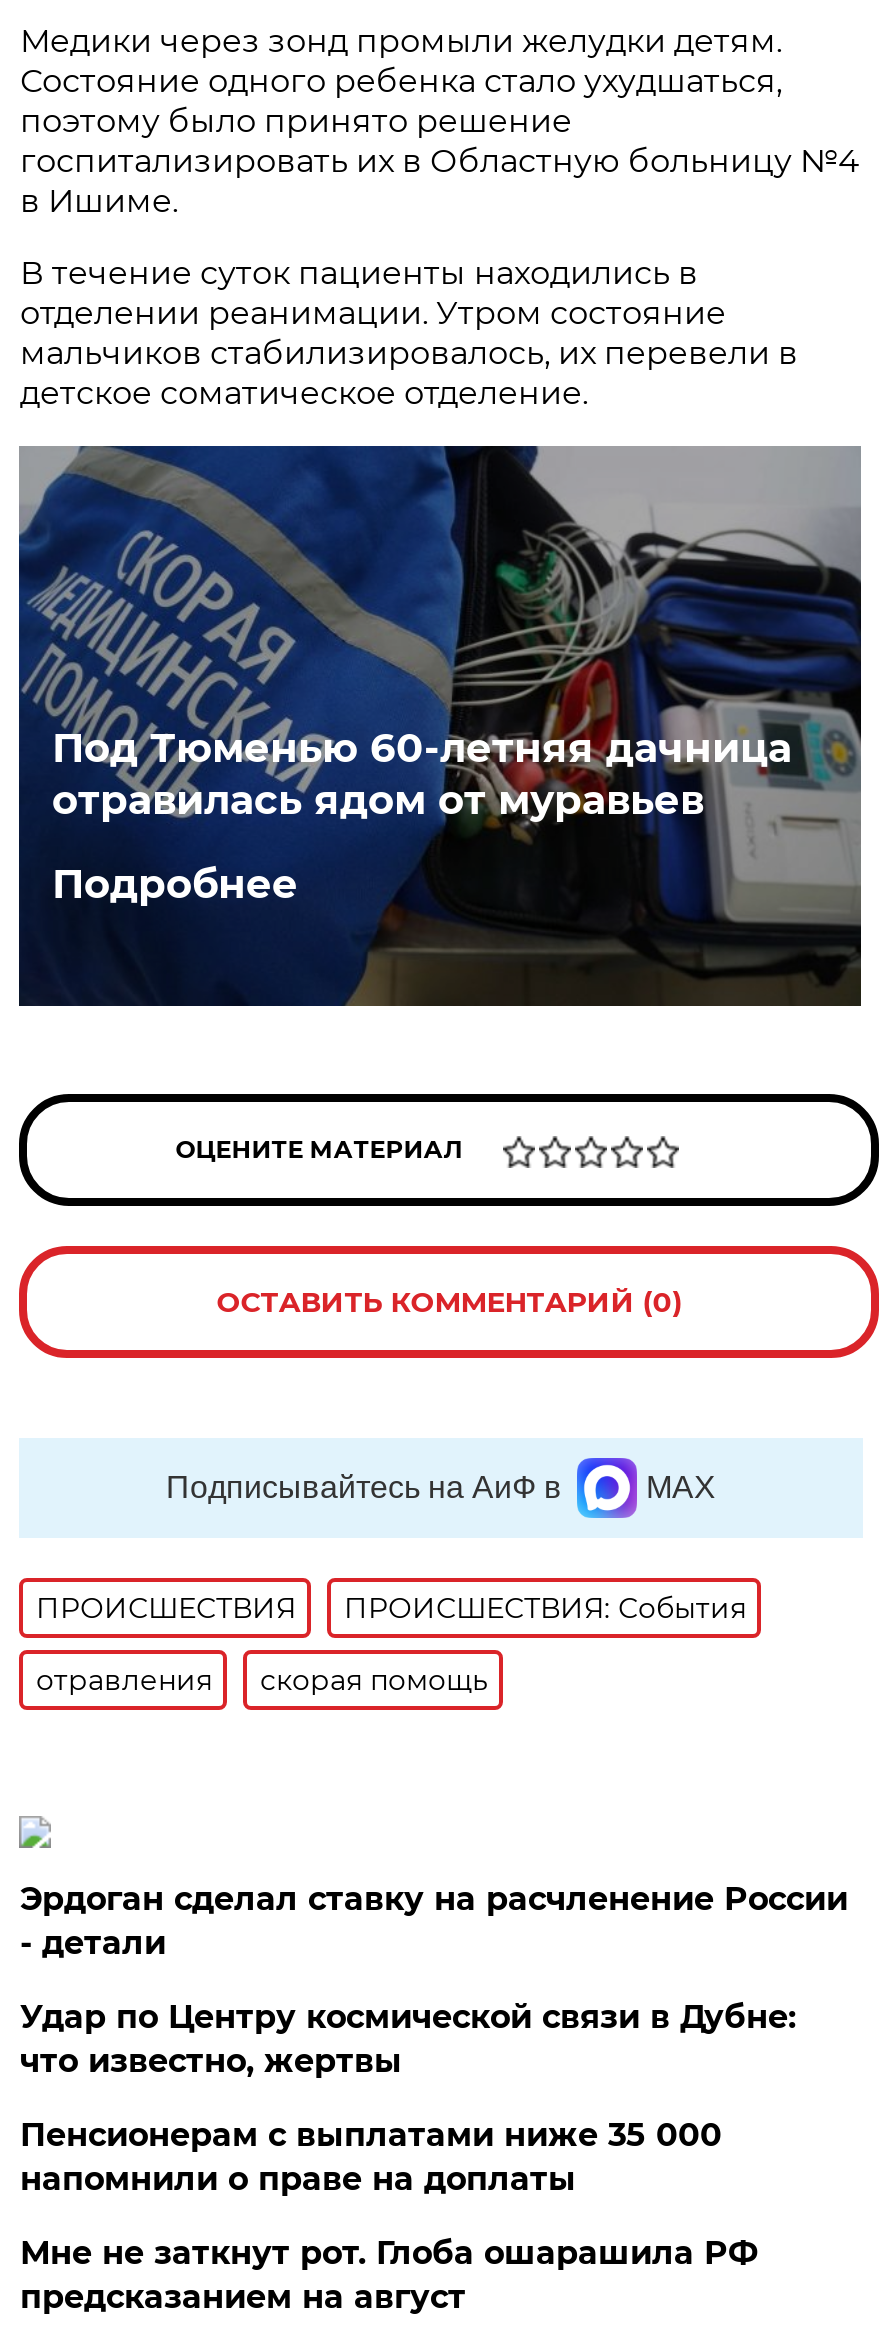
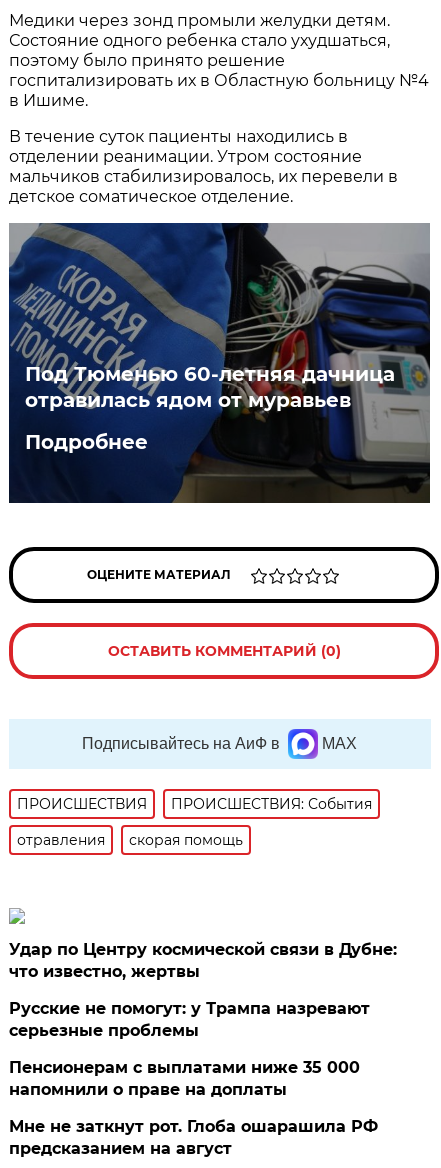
[20,1880,848,1962] Эрдоган сделал ставку на расчленение России | - детали -> none
moved [20,1998,796,2080] -> [9,940,397,981]: Удар по Центру космической связи в Дубне: | что известно, жертвы
none -> [9,999,370,1040] Русские не помогут: у Трампа назревают | серьезные проблемы

